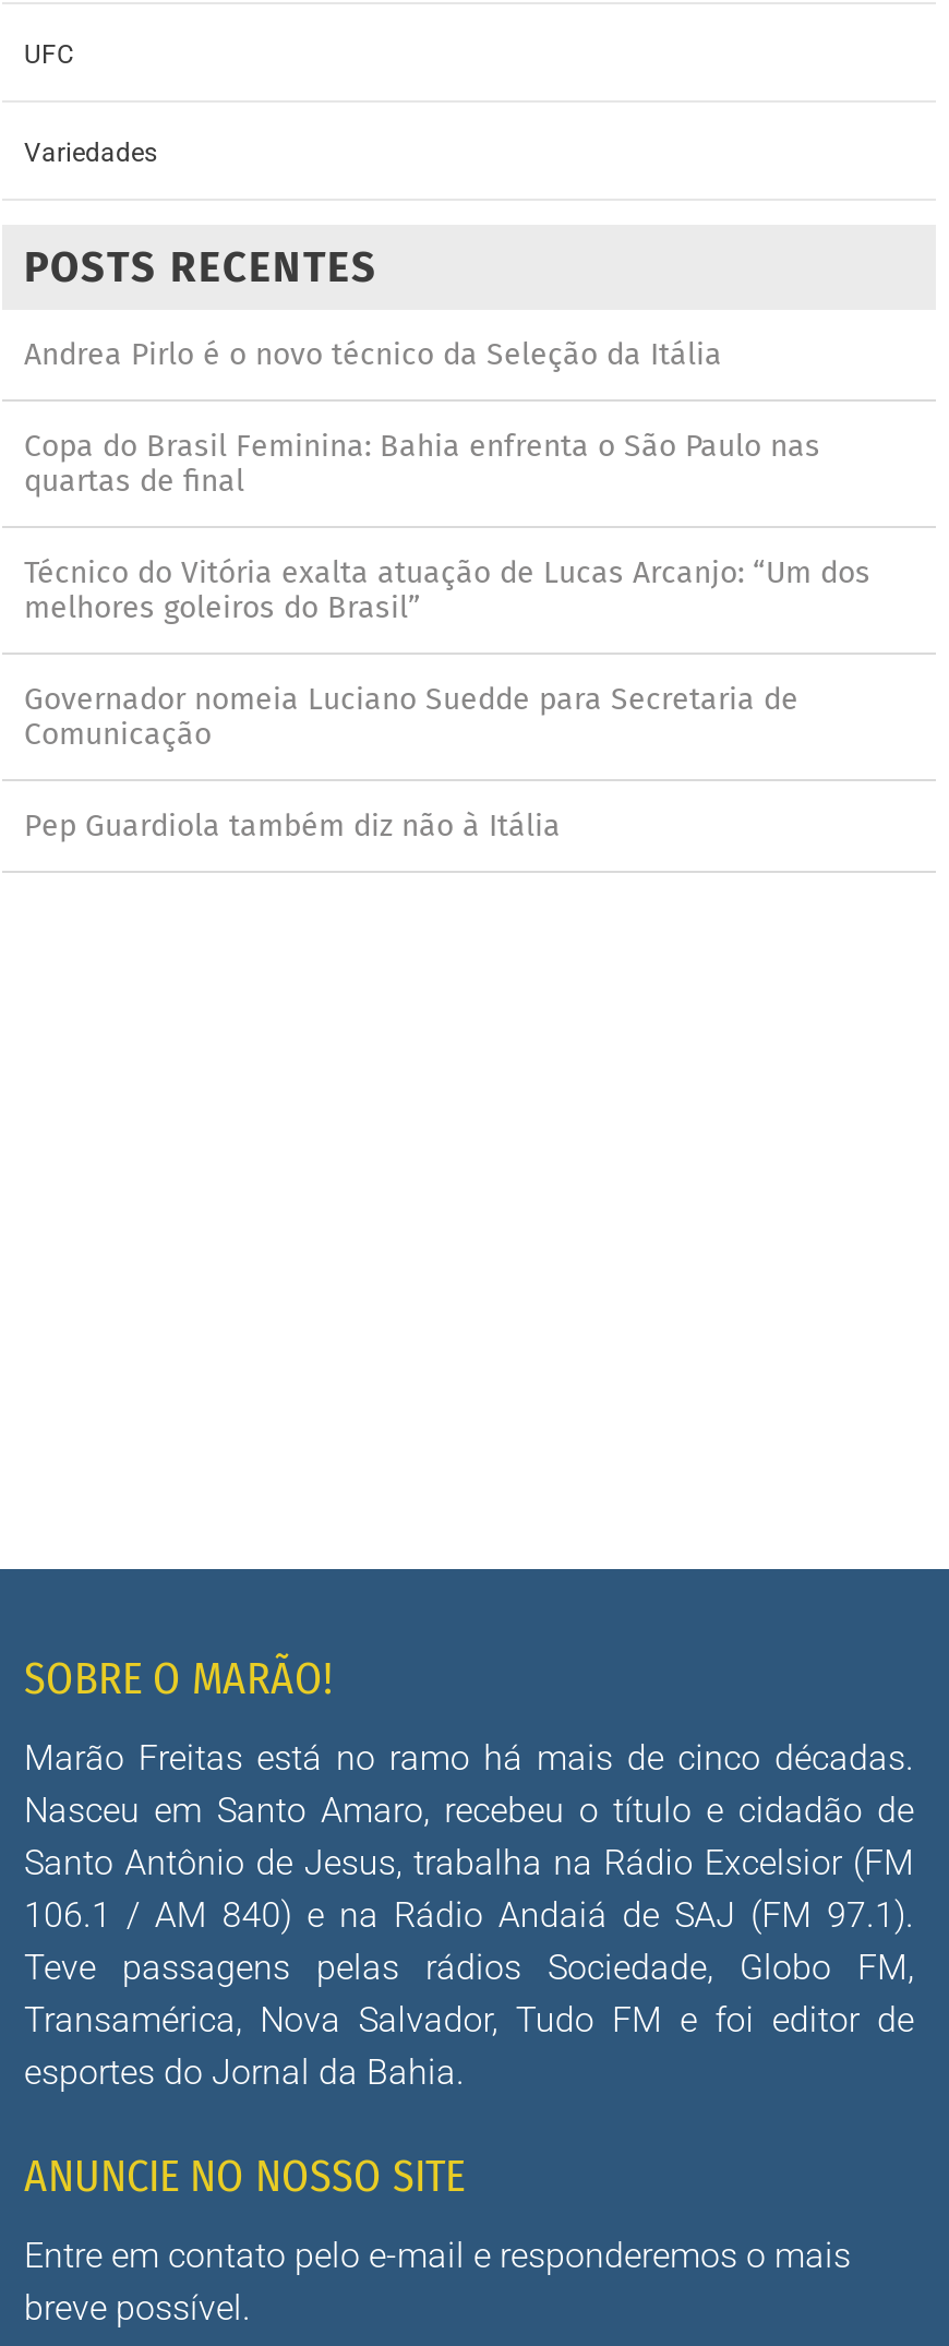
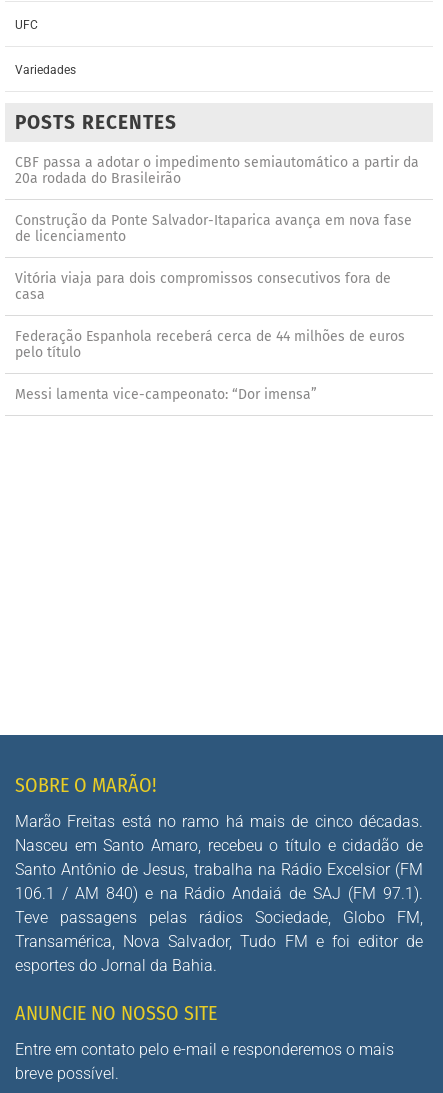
[24,337,722,374] Andrea Pirlo é o novo técnico da Seleção da Itália -> [15,154,419,187] CBF passa a adotar o impedimento semiautomático a partir da | 20a rodada do Brasileirão
[24,428,820,500] Copa do Brasil Feminina: Bahia enfrenta o São Paulo nas | quartas de final -> [15,212,412,245] Construção da Ponte Salvador-Itaparica avança em nova fase | de licenciamento
[24,555,870,627] Técnico do Vitória exalta atuação de Lucas Arcanjo: “Um dos | melhores goleiros do Brasil” -> [15,270,391,303] Vitória viaja para dois compromissos consecutivos fora de | casa
[24,682,798,754] Governador nomeia Luciano Suedde para Secretaria de | Comunicação -> [15,328,405,361] Federação Espanhola receberá cerca de 44 milhões de euros | pelo título
[24,808,561,845] Pep Guardiola também diz não à Itália -> [15,386,317,403] Messi lamenta vice-campeonato: “Dor imensa”

